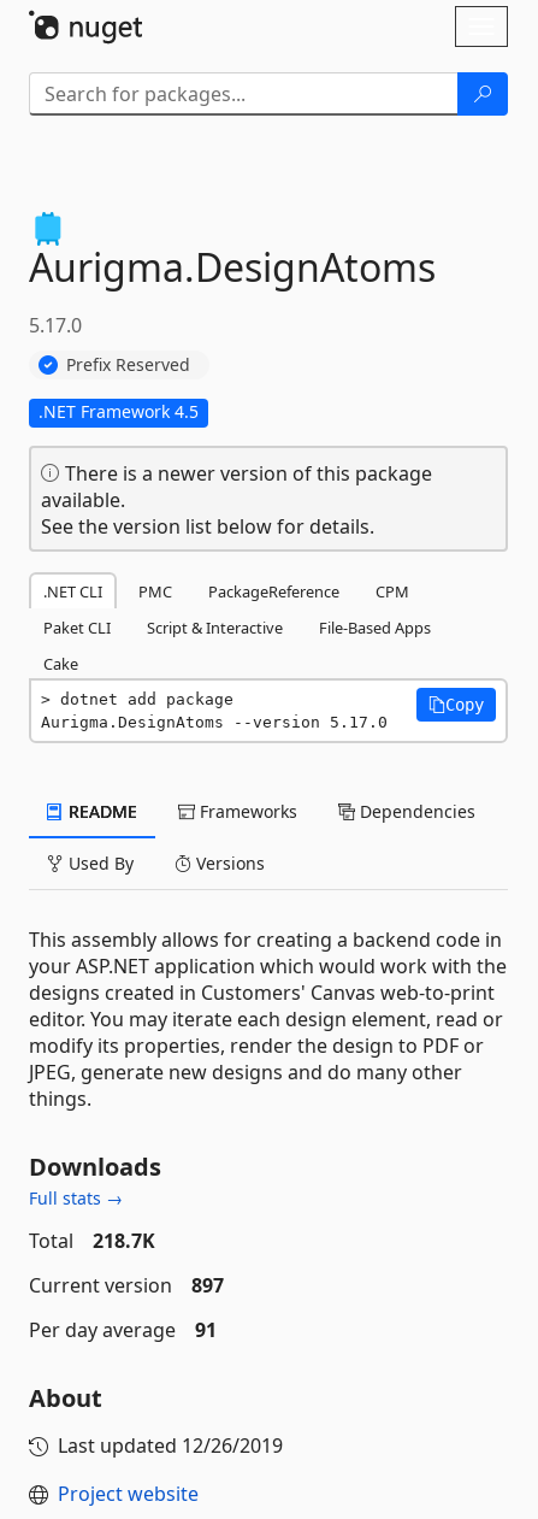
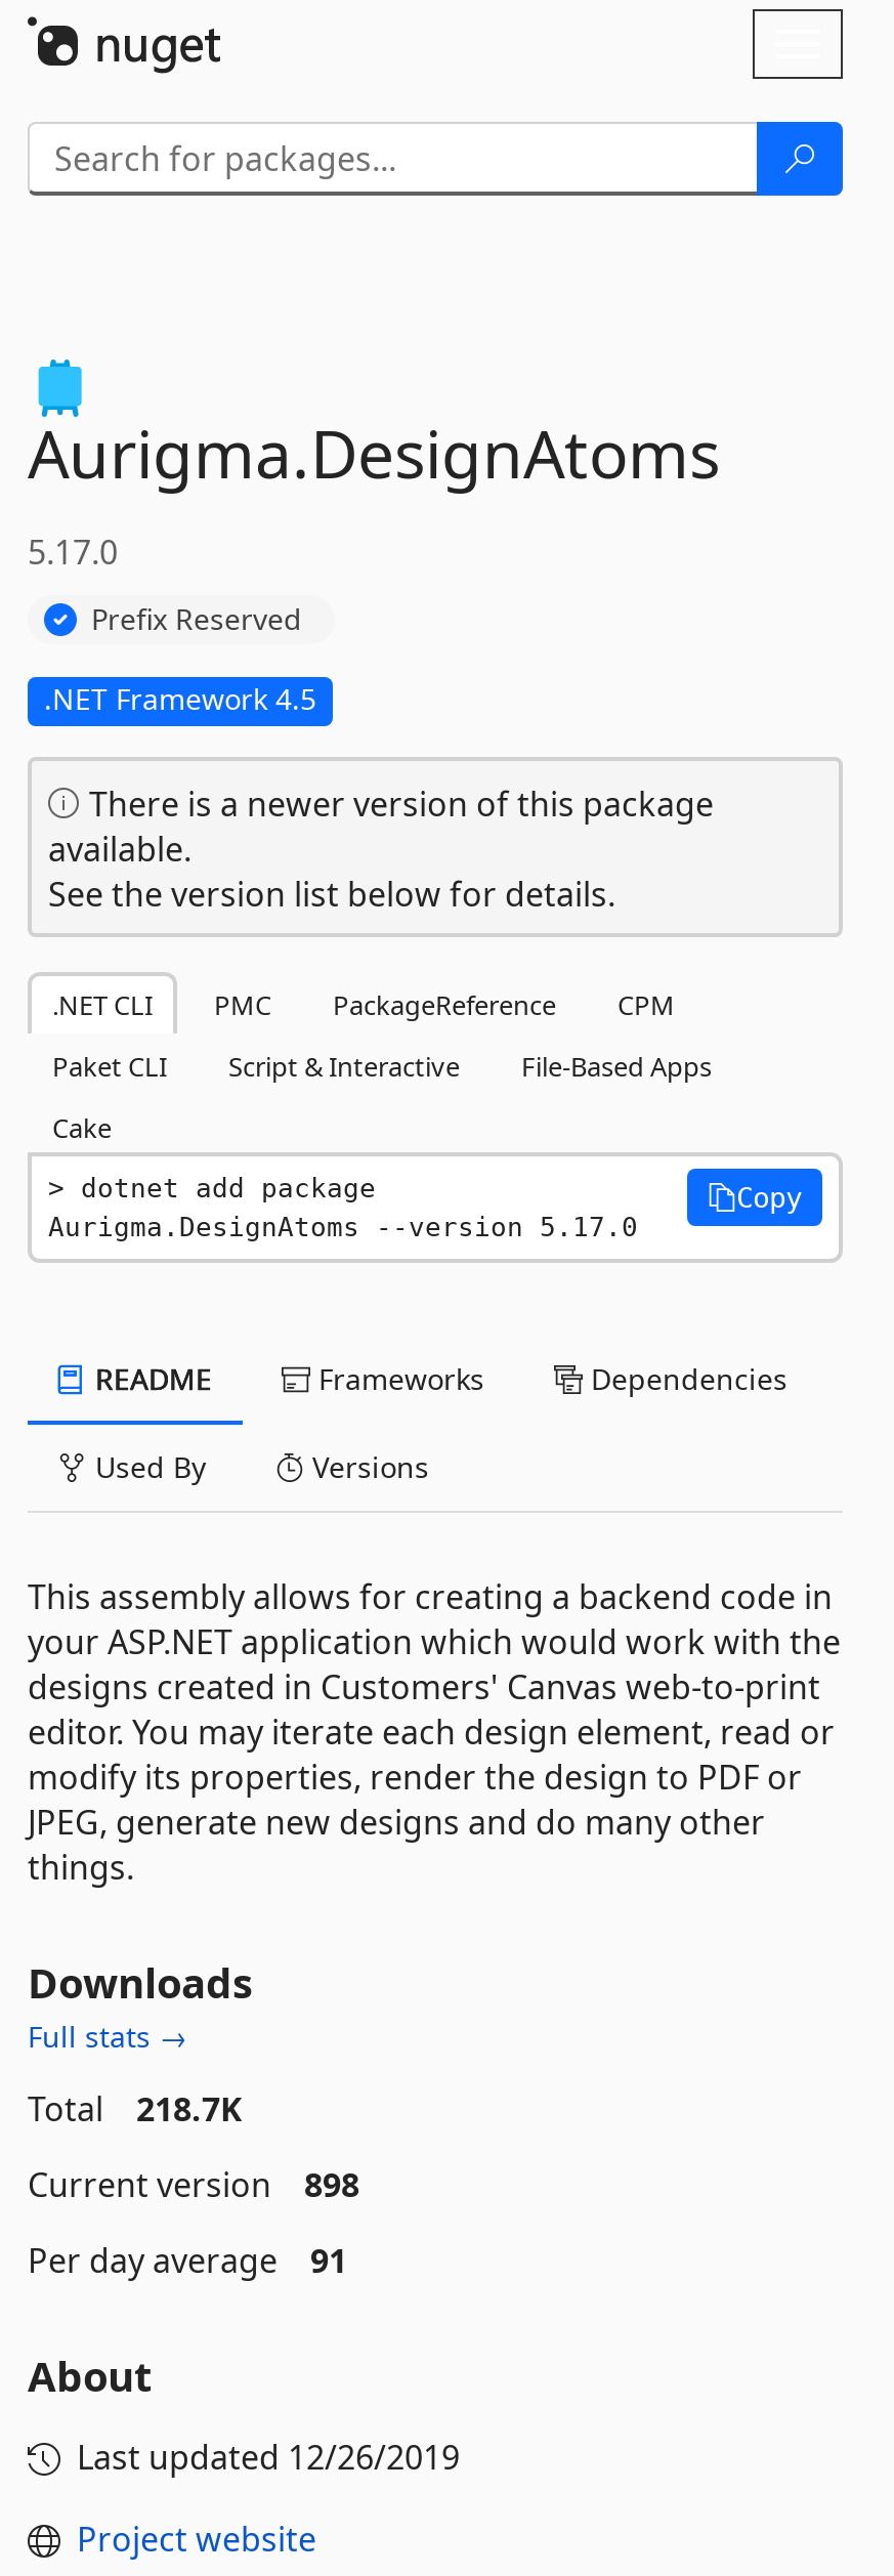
[29,1272,224,1298] Current version 897 -> [28,2162,359,2207] Current version 898

